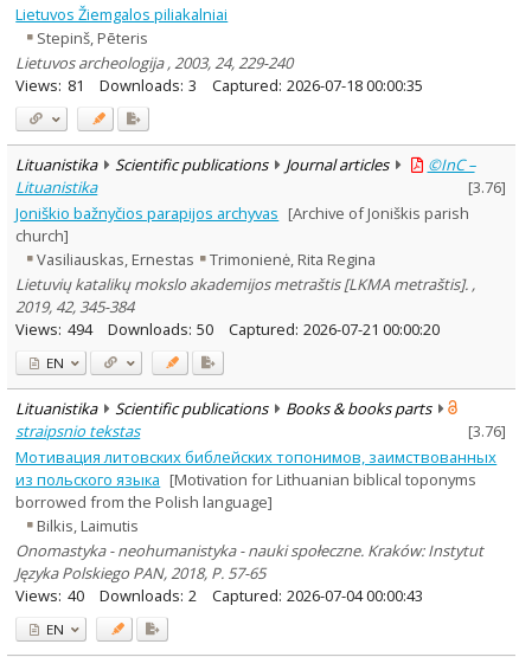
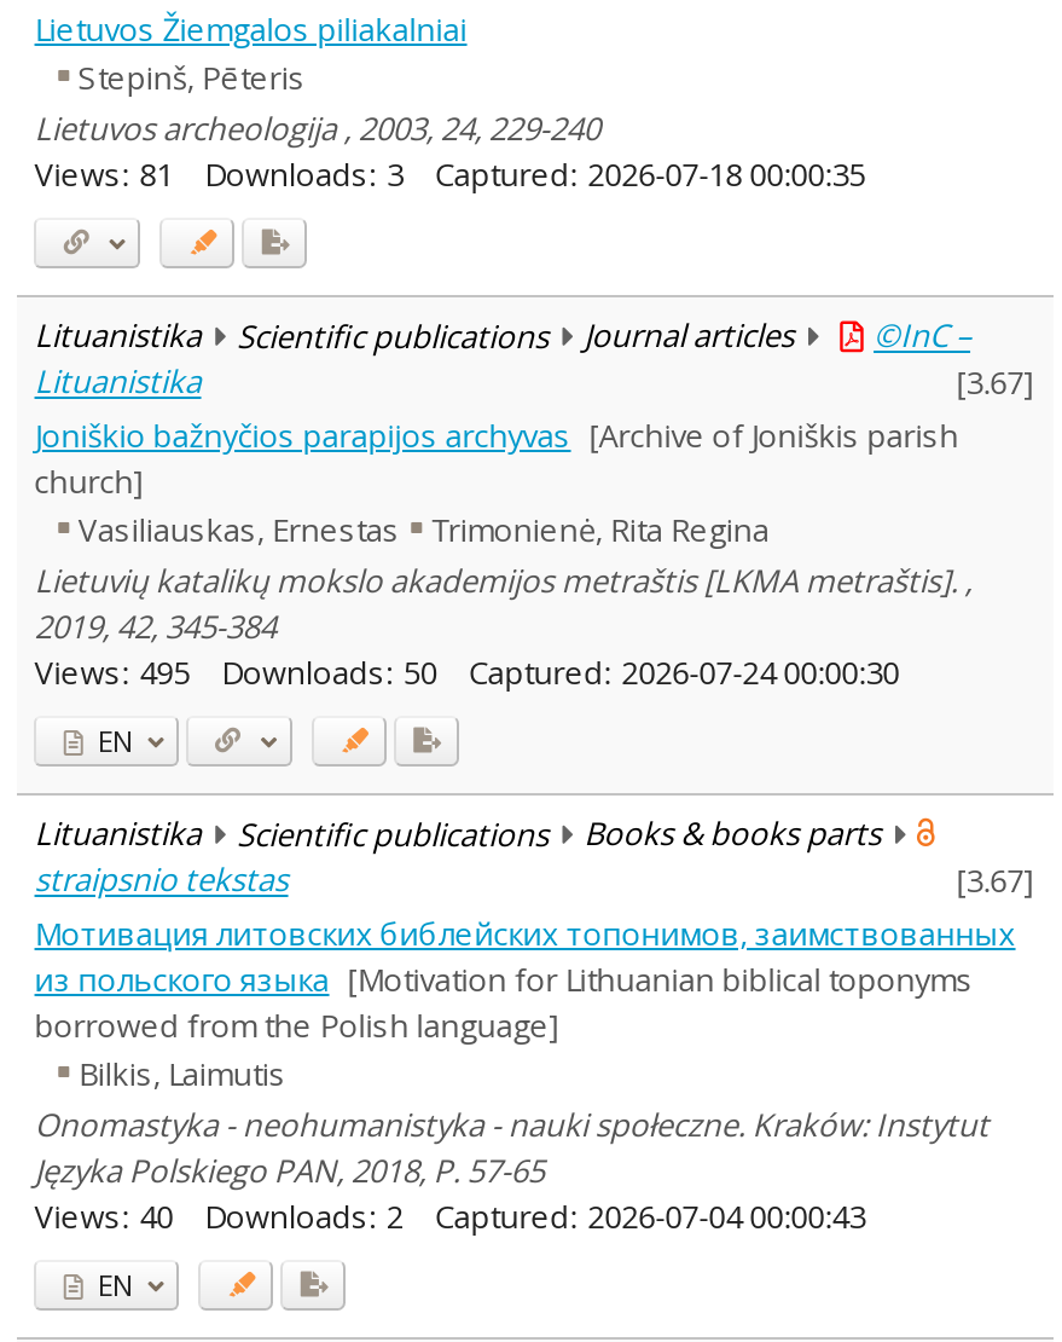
[468,176,506,197] [3.76] -> [956,360,1033,403] [3.67]
[16,318,92,339] Views: 494 -> [35,649,190,693] Views: 495
[228,318,440,339] Captured: 2026-07-21 00:00:20 -> [468,649,900,693] Captured: 2026-07-24 00:00:30
[468,420,506,441] [3.76] -> [956,858,1033,901] [3.67]

